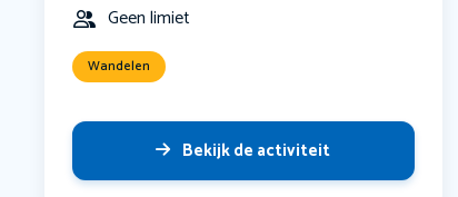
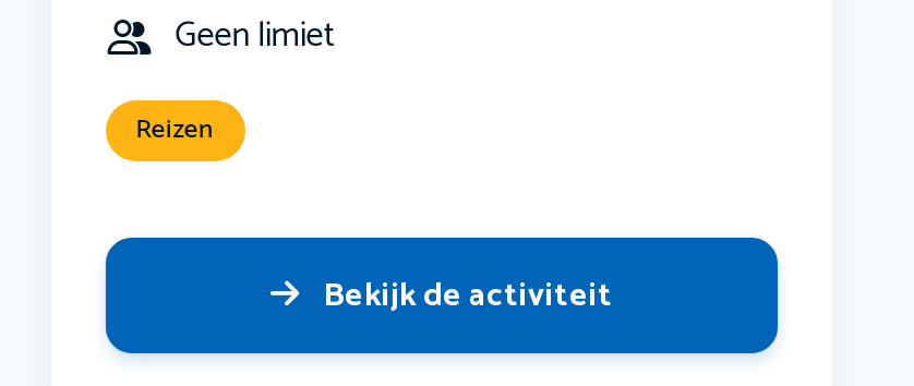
[88,56,150,77] Wandelen -> [136,110,214,151] Reizen

